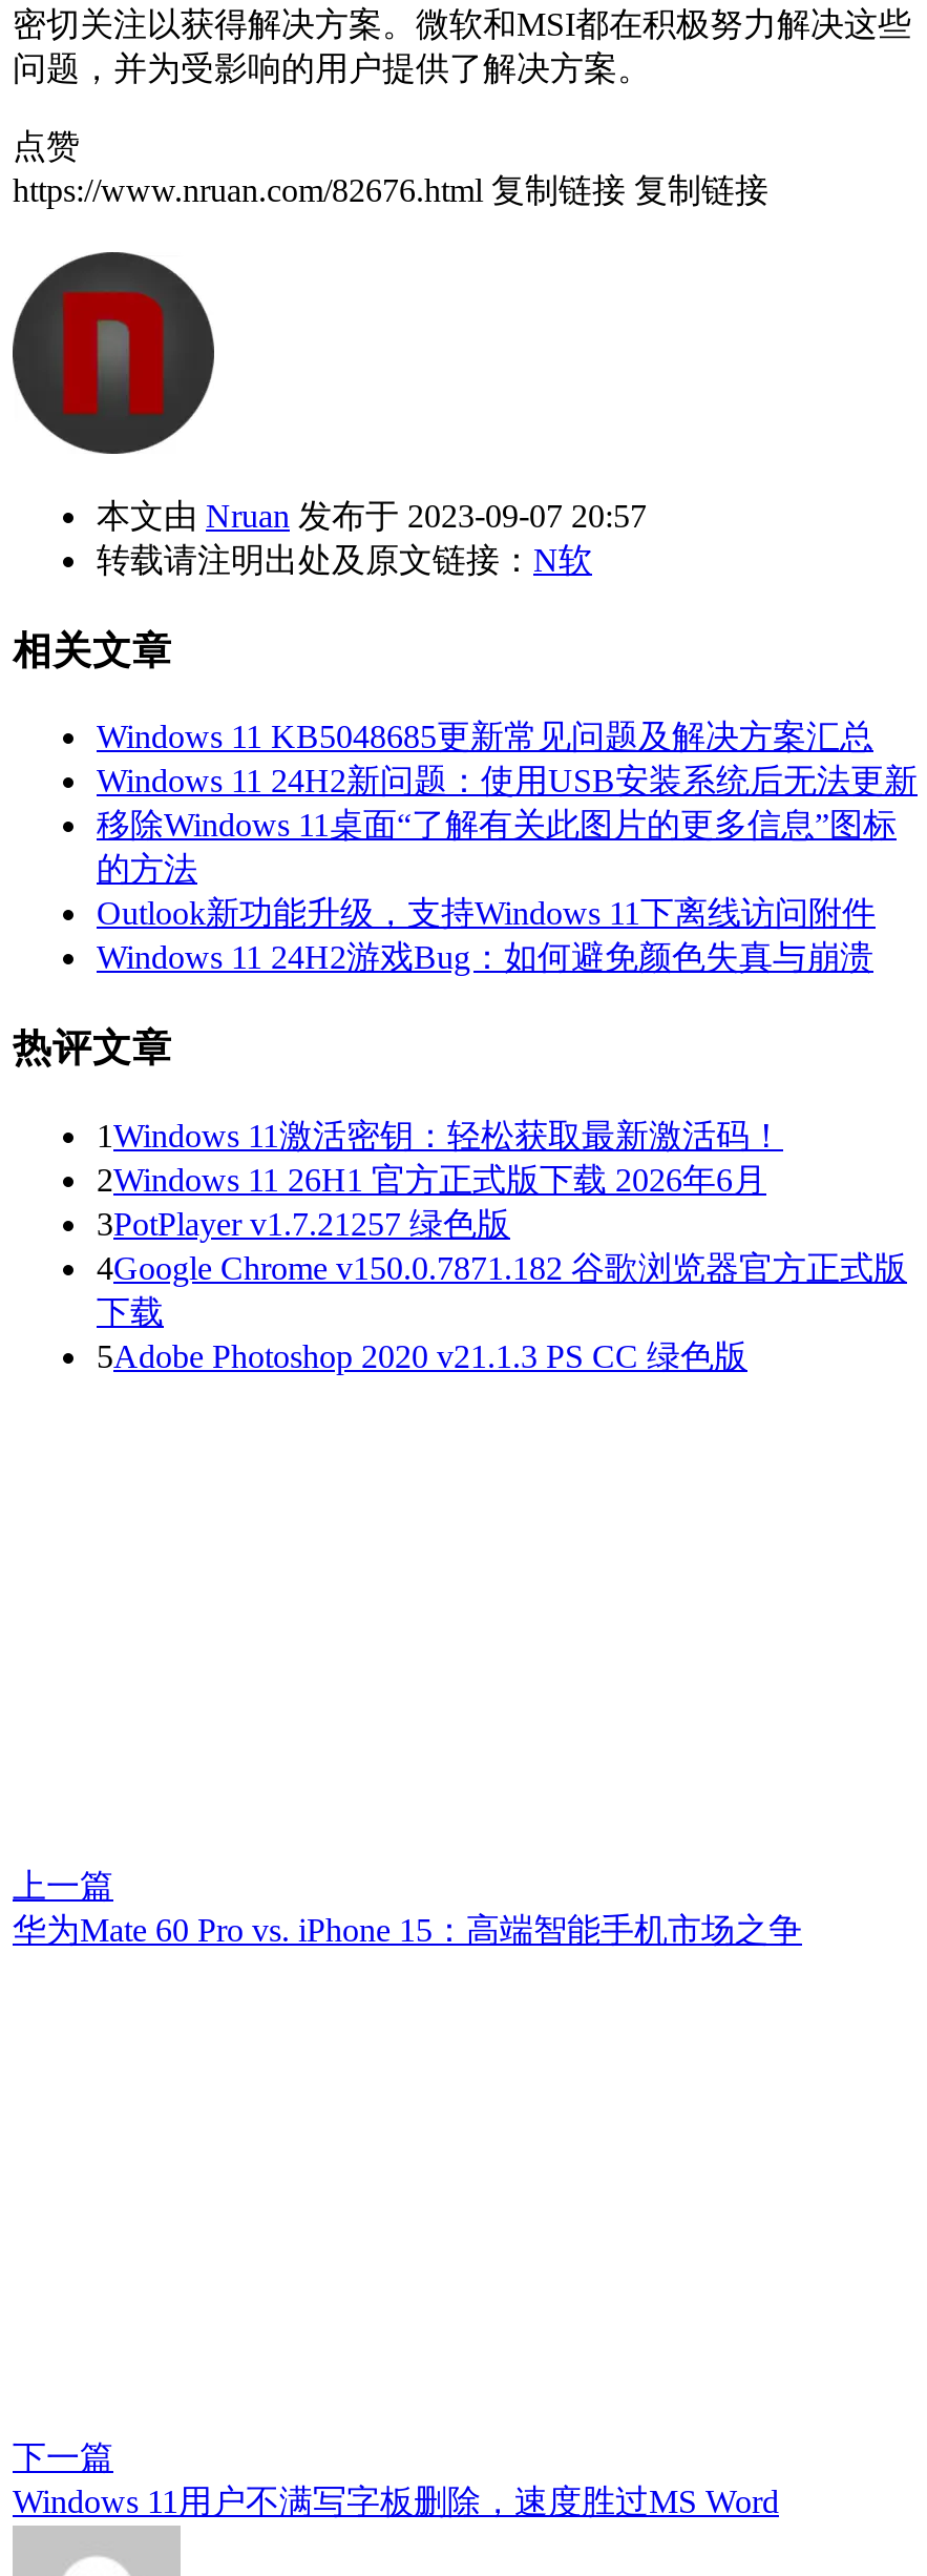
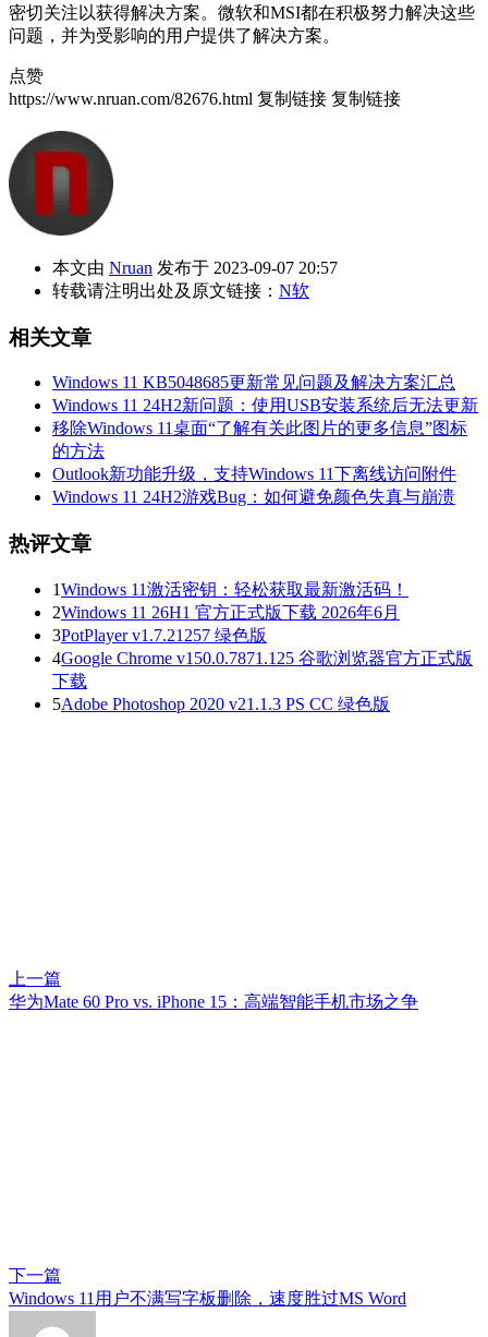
[97,1250,907,1285] 4Google Chrome v150.0.7871.182 谷歌浏览器官方正式版 -> [52,649,473,667] 4Google Chrome v150.0.7871.125 谷歌浏览器官方正式版

